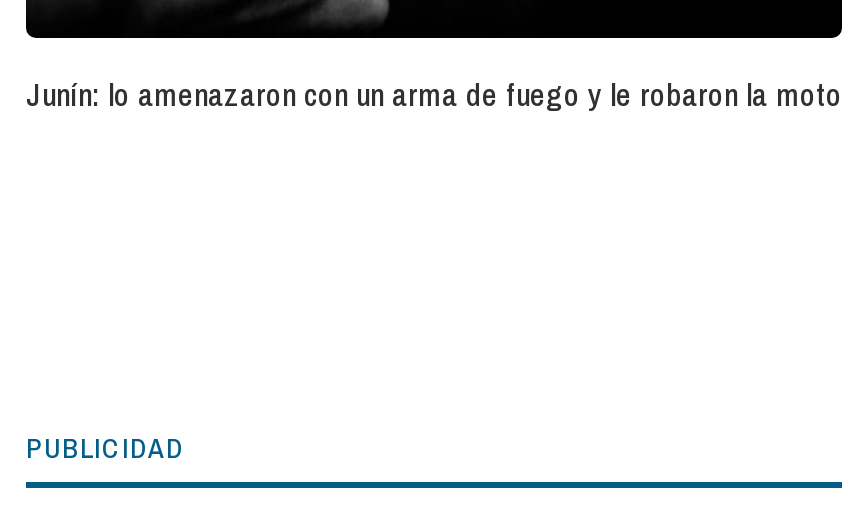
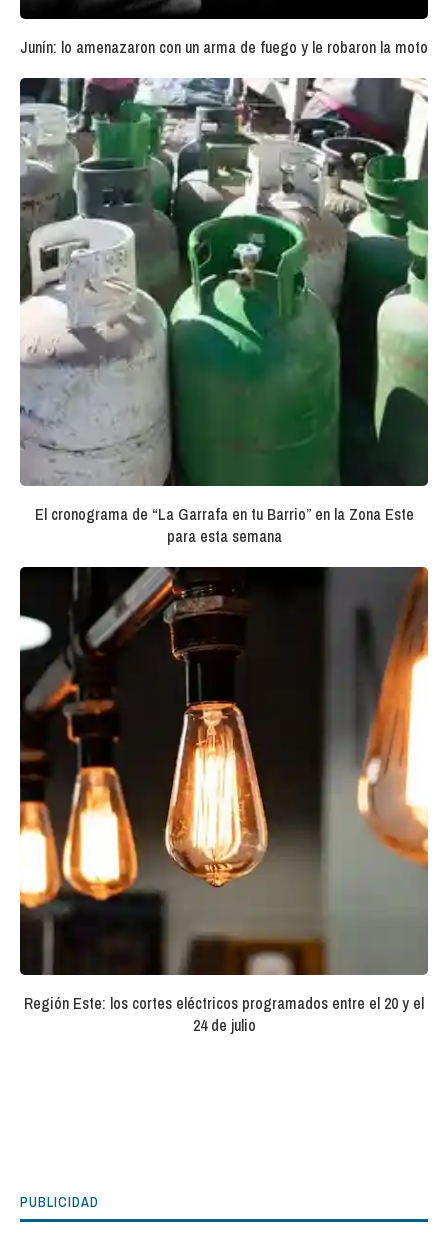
none -> [19,77,429,547] [image] | El cronograma de “La Garrafa en tu Barrio” en la Zona Este | para esta semana
none -> [19,566,429,1036] [image] | Región Este: los cortes eléctricos programados entre el 20 y el | 24 de julio

